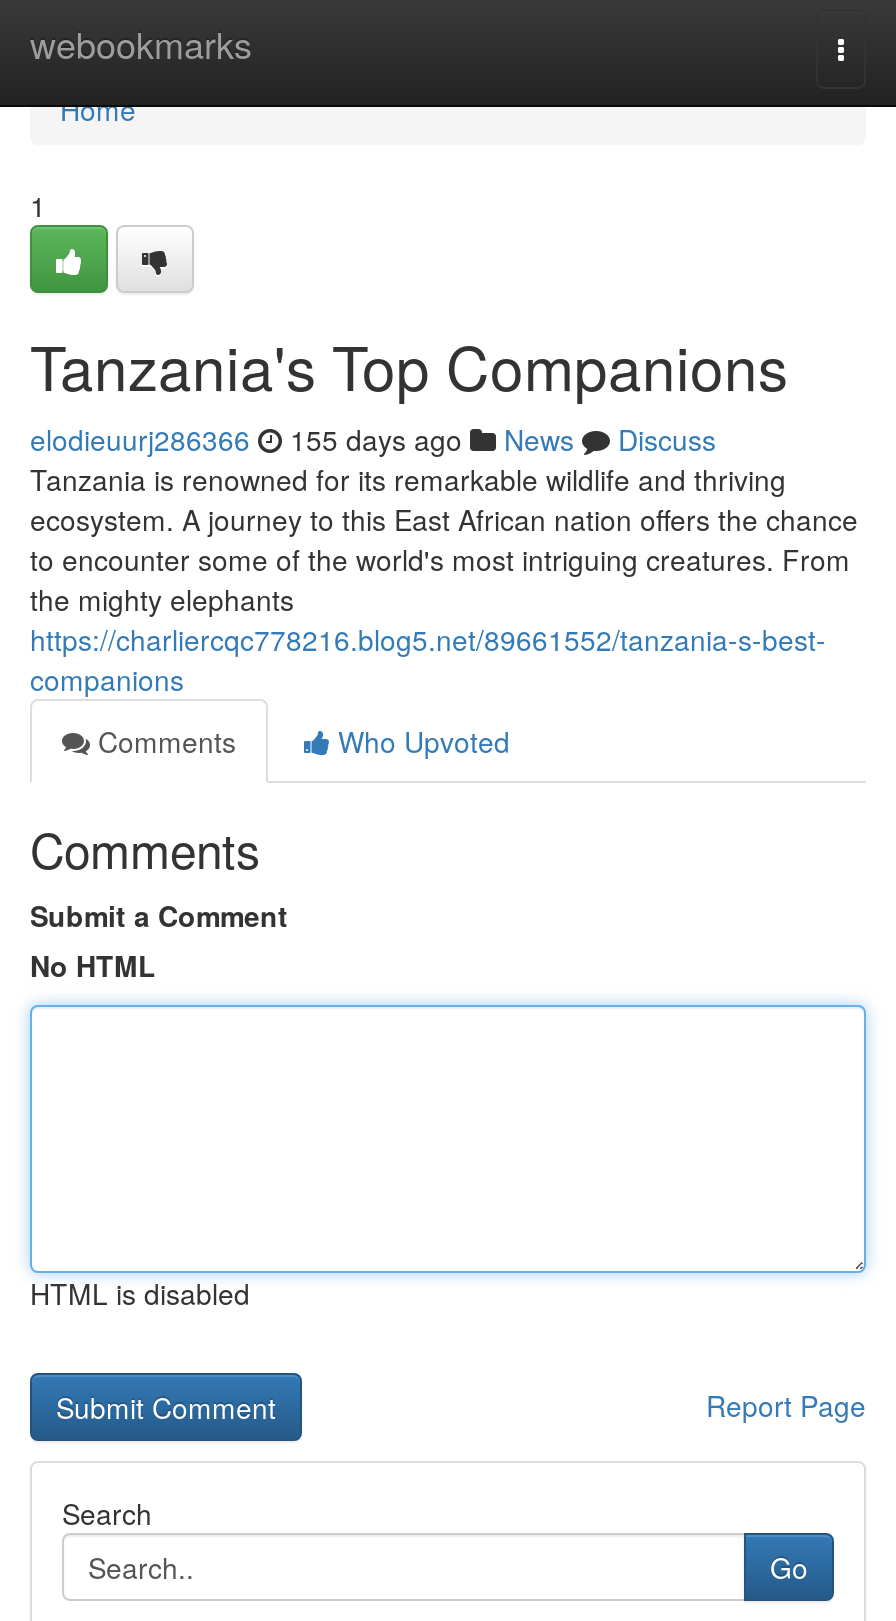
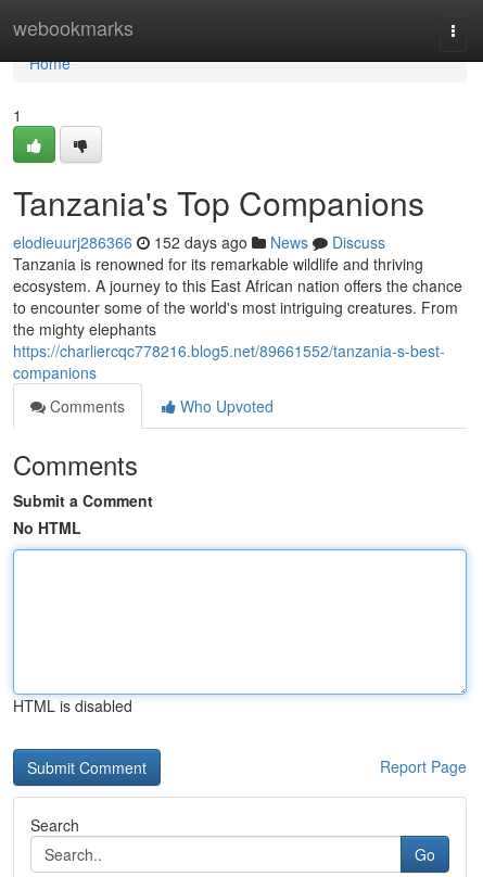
[30,419,716,459] elodieuurj286366 155 days ago News Discuss -> [13,231,385,253] elodieuurj286366 152 days ago News Discuss

